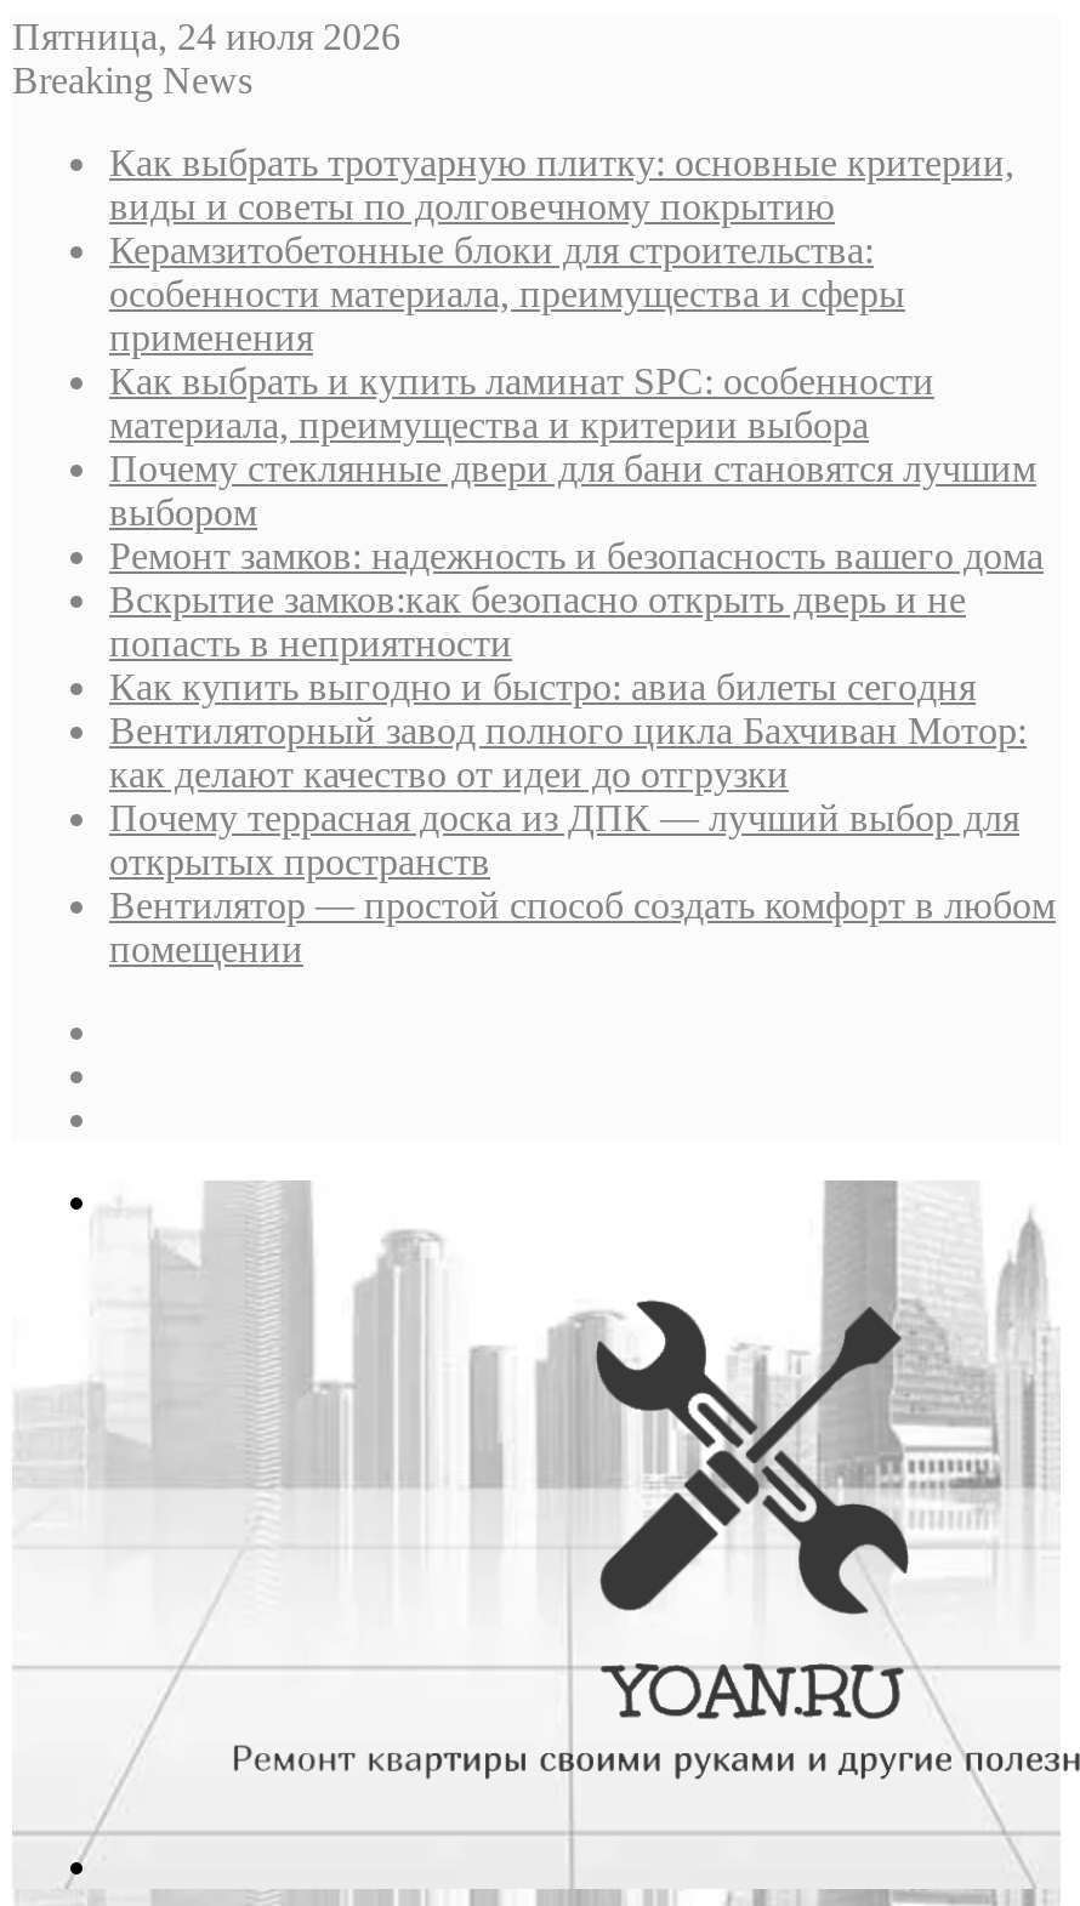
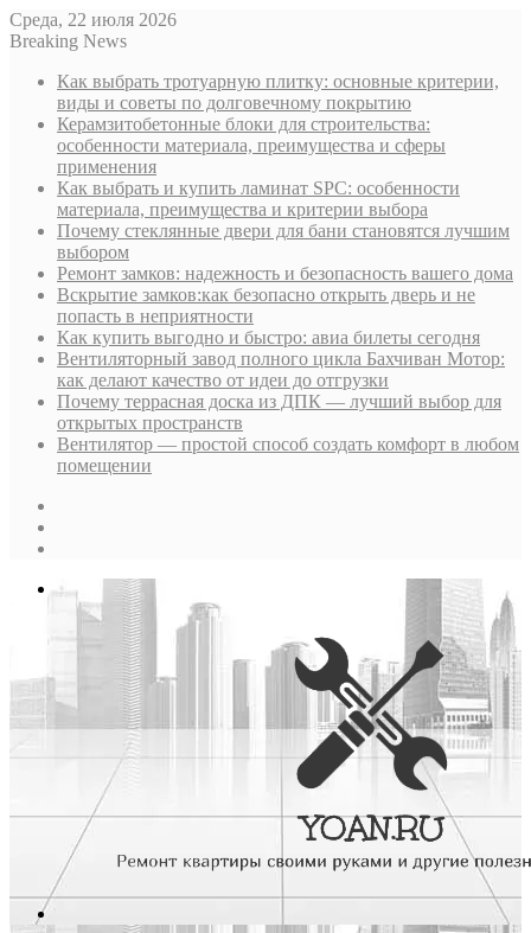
[12,16,400,57] Пятница, 24 июля 2026 -> [9,9,177,30] Среда, 22 июля 2026

